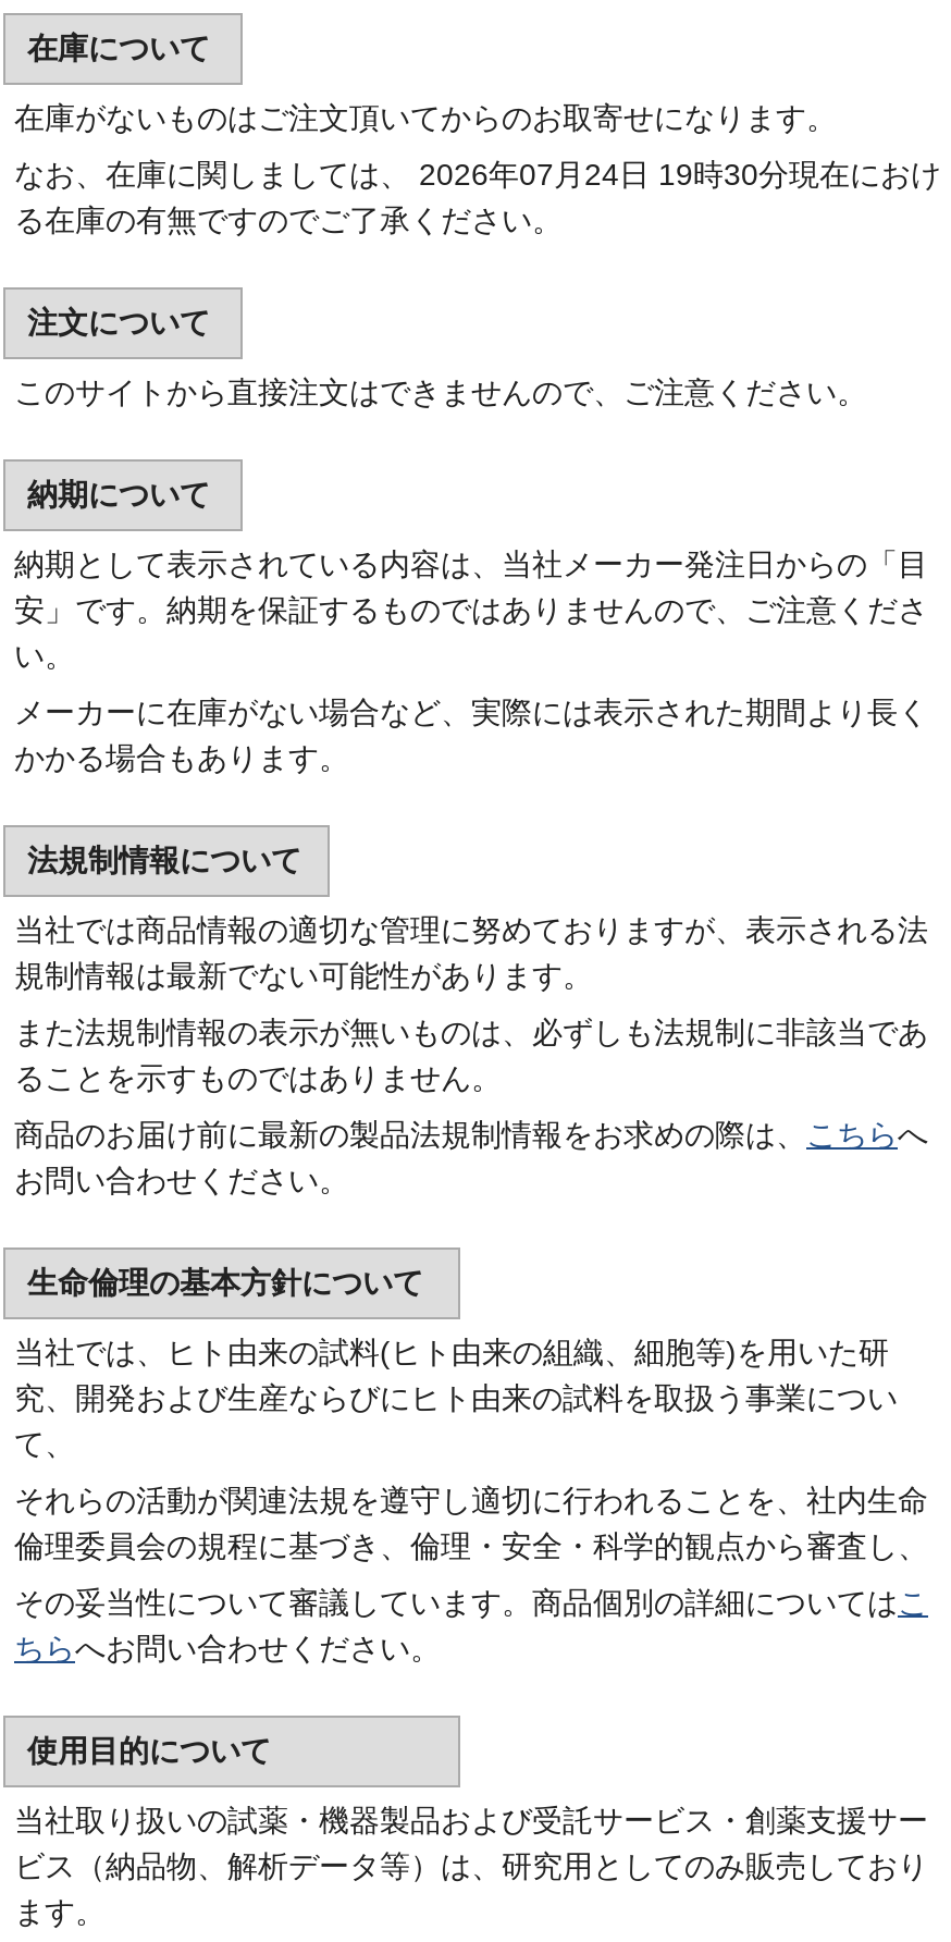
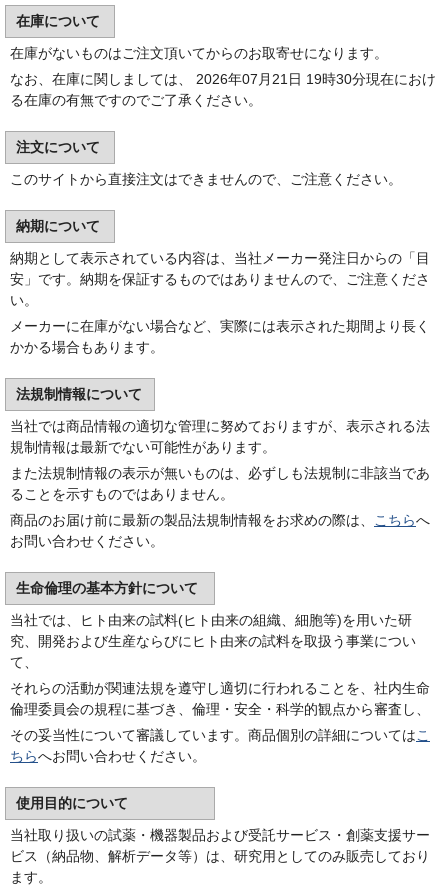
[14,157,941,192] なお、在庫に関しましては、 2026年07月24日 19時30分現在におけ -> [10,71,436,87] なお、在庫に関しましては、 2026年07月21日 19時30分現在におけ

